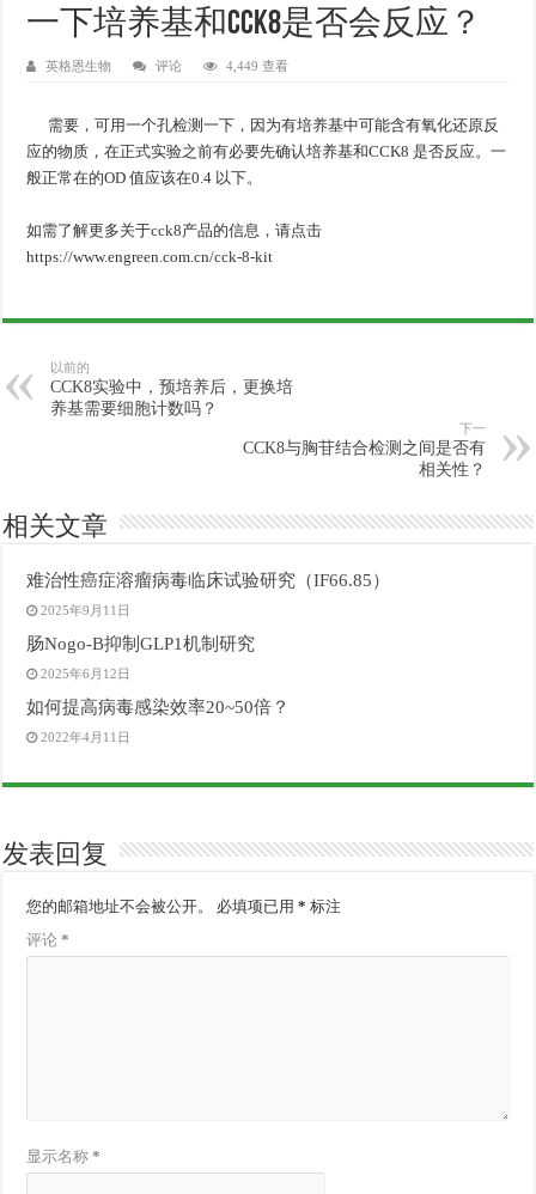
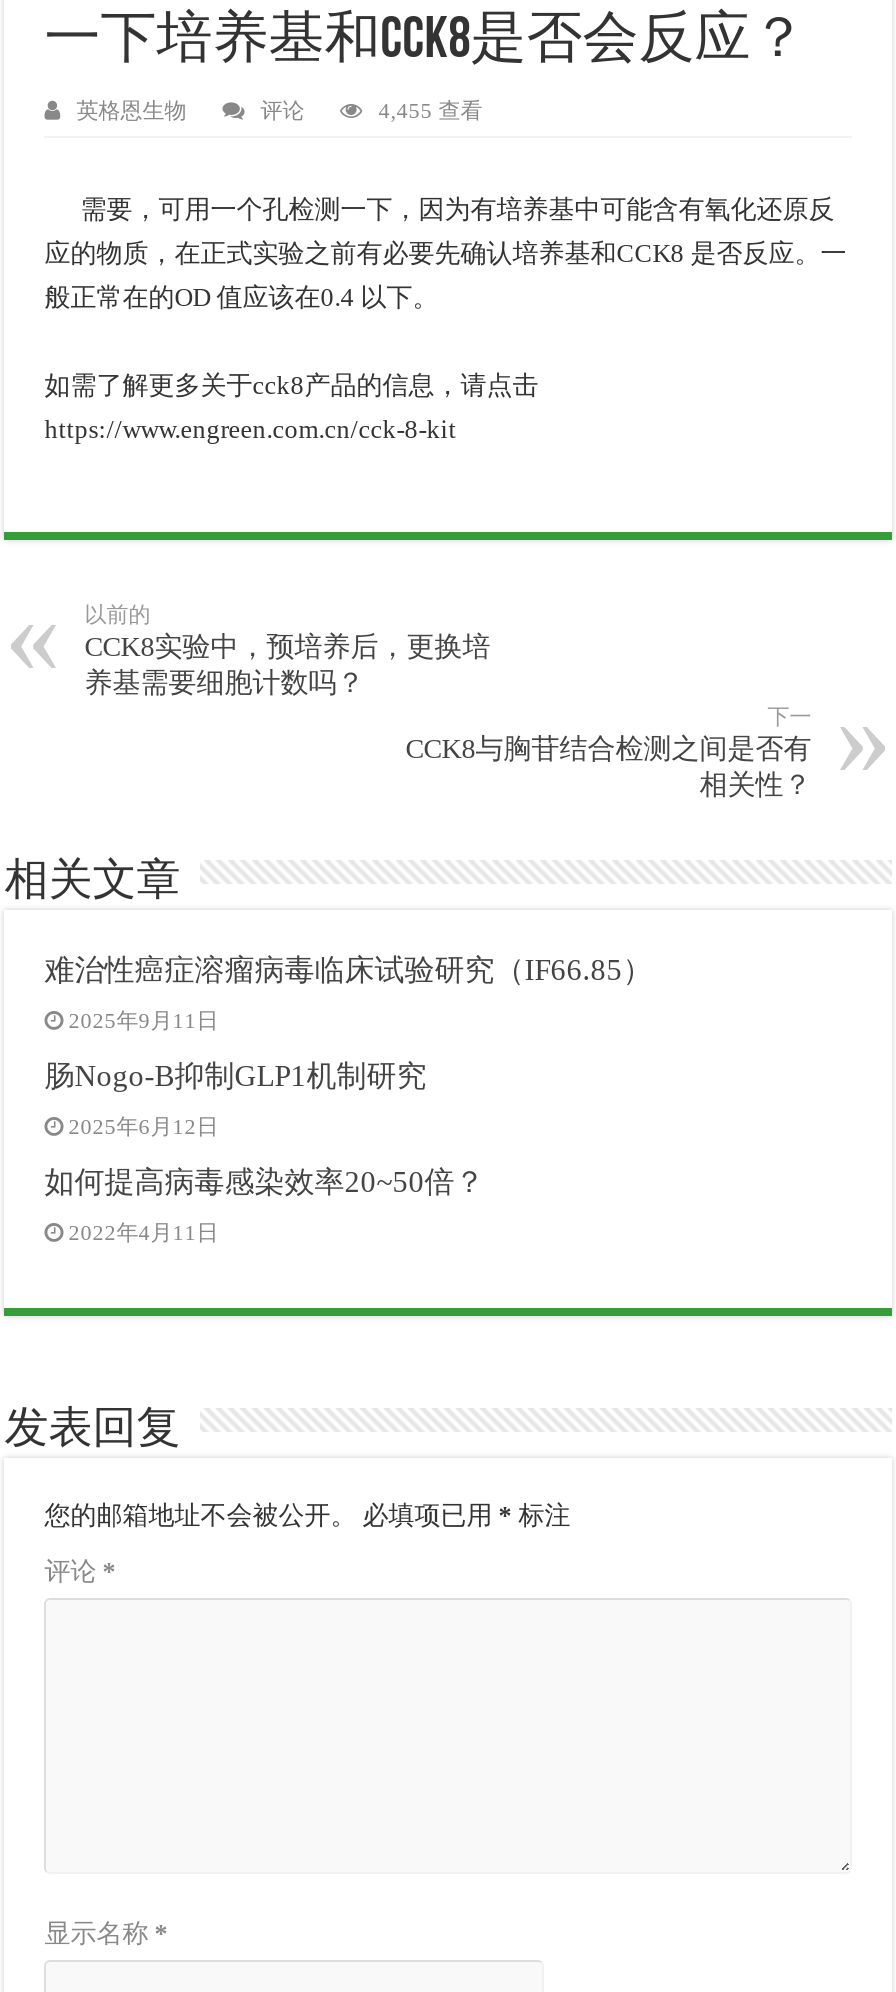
[226,58,289,73] 4,449 查看 -> [378,98,482,122] 4,455 查看

